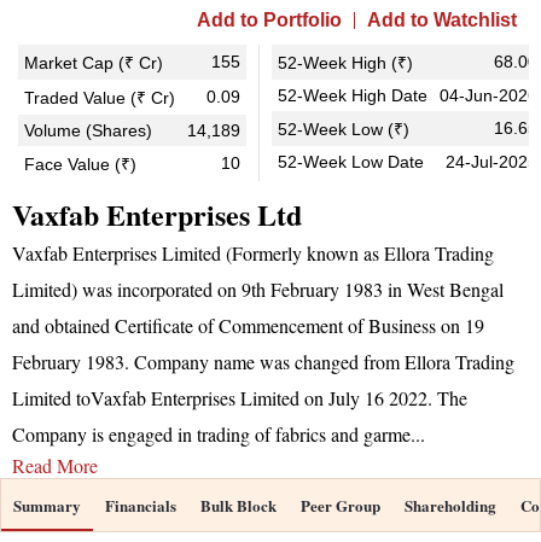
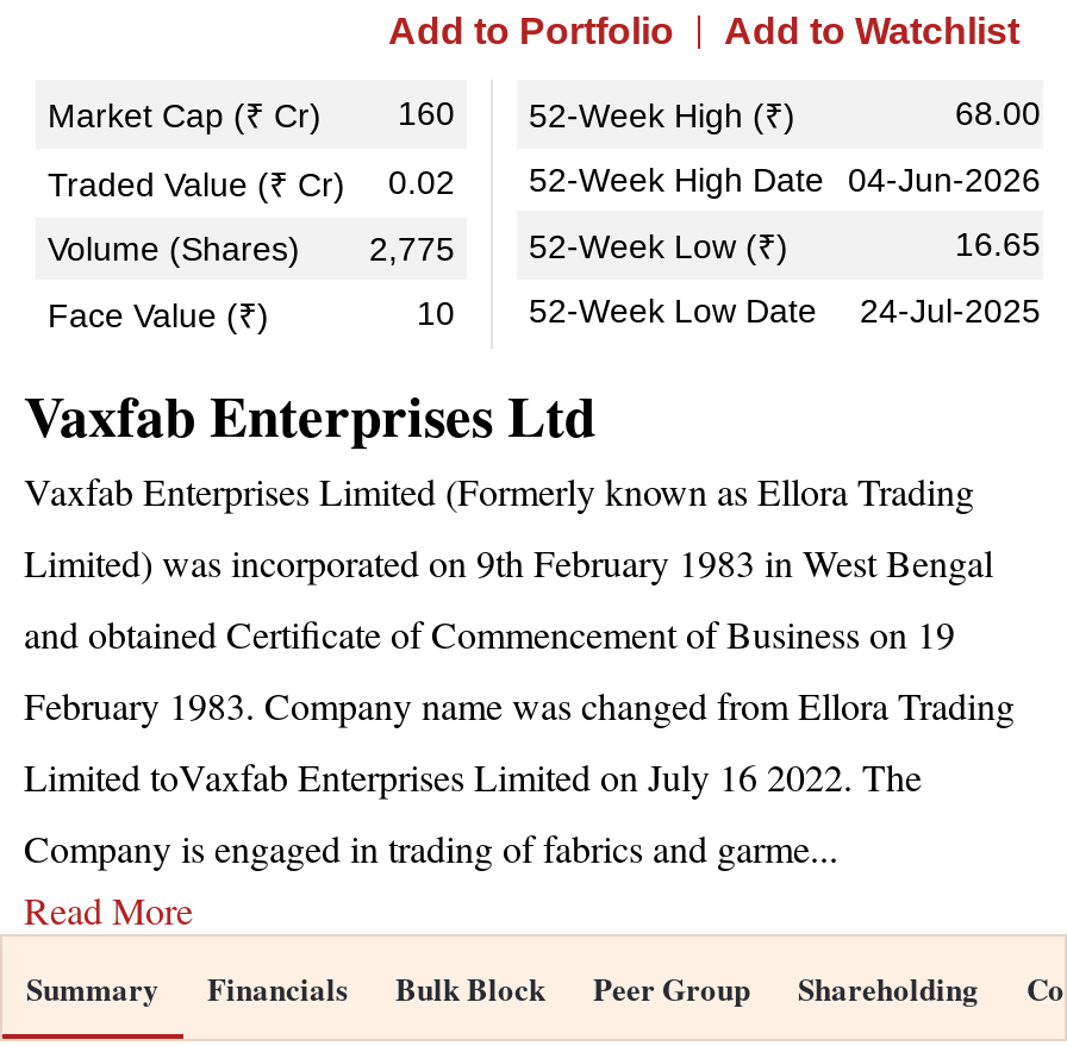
[211,52,240,71] 155 -> [398,94,455,132] 160
[24,86,537,107] Traded Value (₹ Cr) 0.09 52-Week High Date 04-Jun-2026 -> [48,161,1041,203] Traded Value (₹ Cr) 0.02 52-Week High Date 04-Jun-2026
[24,120,409,140] Volume (Shares) 14,189 52-Week Low (₹) -> [48,227,788,268] Volume (Shares) 2,775 52-Week Low (₹)

